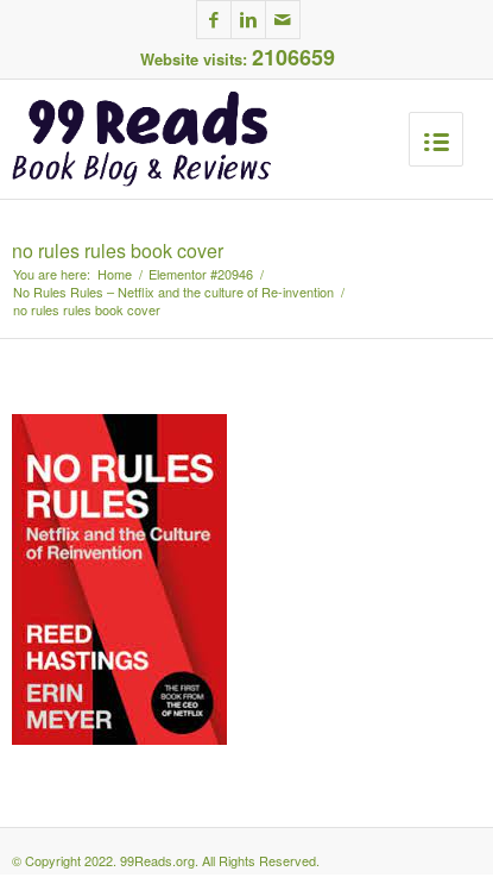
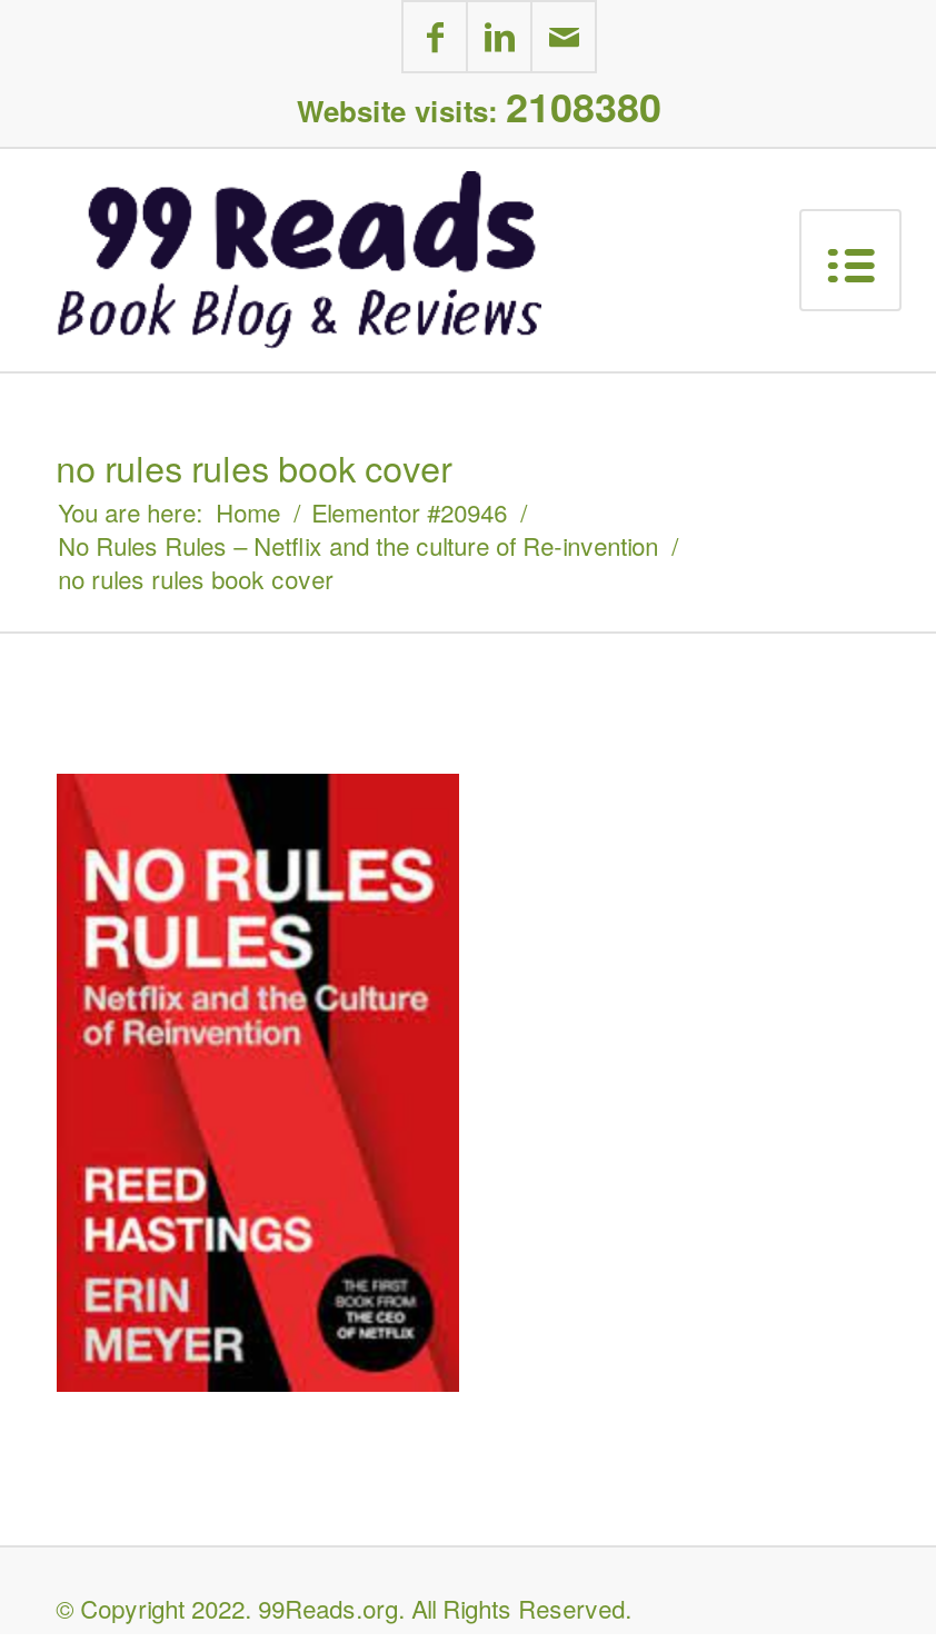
[140,42,335,73] Website visits: 2106659 -> [297,78,661,136] Website visits: 2108380

